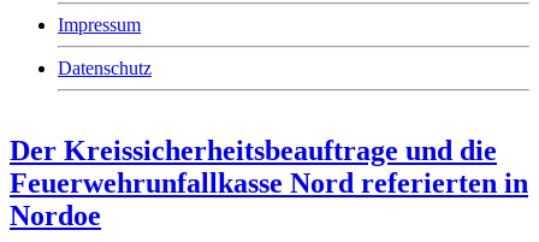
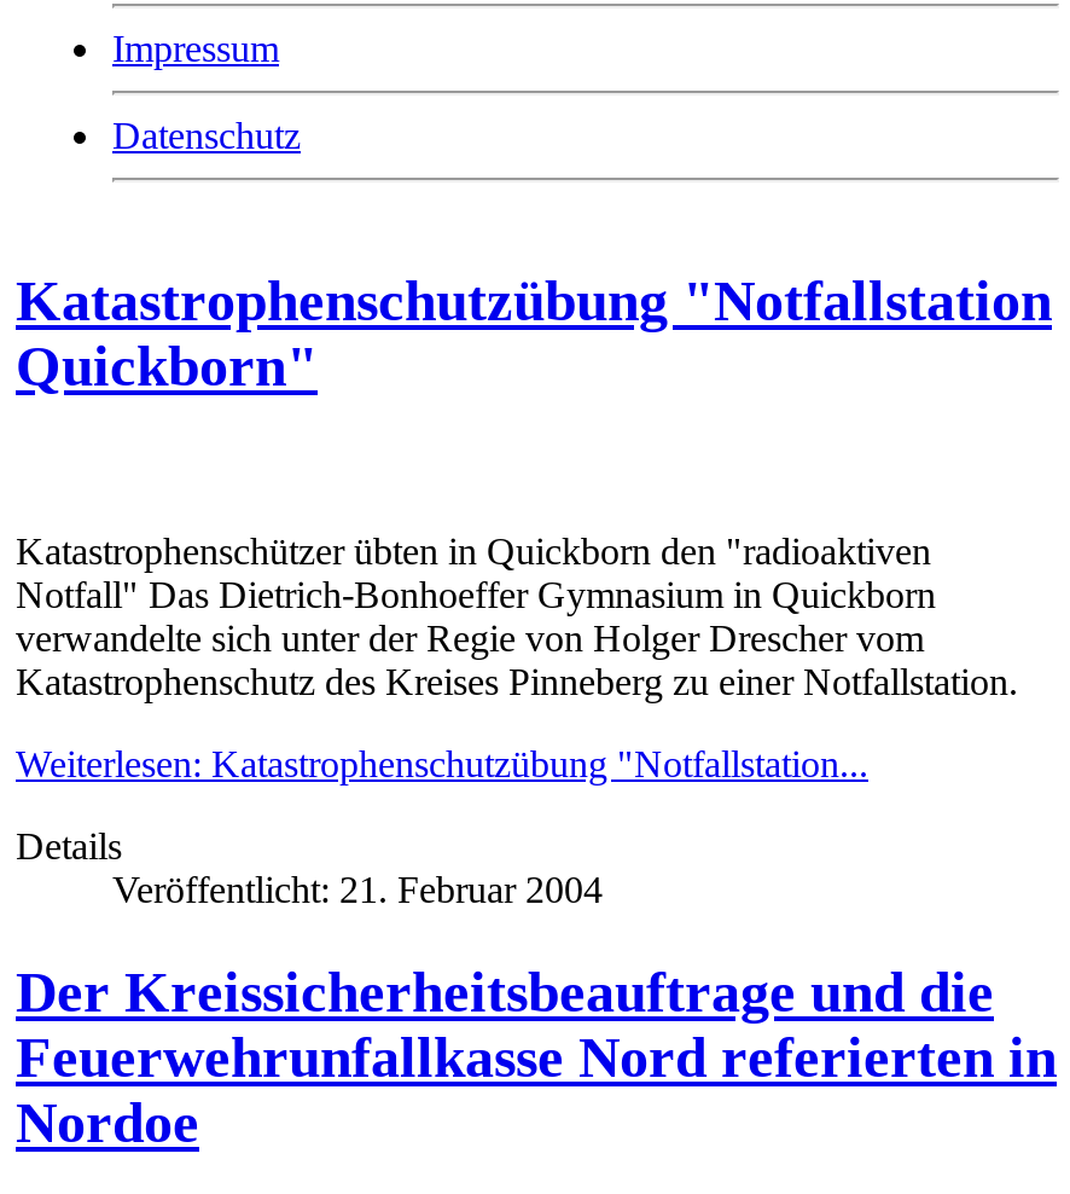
none -> [16,269,1052,910] Katastrophenschutzübung "Notfallstation | Quickborn" | Katastrophenschützer übten in Quickborn den "radioaktiven | Notfall" Das Dietrich-Bonhoeffer Gymnasium in Quickborn | verwandelte sich unter der Regie von Holger Drescher vom | Katastrophenschutz des Kreises Pinneberg zu einer Notfallstation. | Weiterlesen: Katastrophenschutzübung "Notfallstation... | Details | Veröffentlicht: 21. Februar 2004

